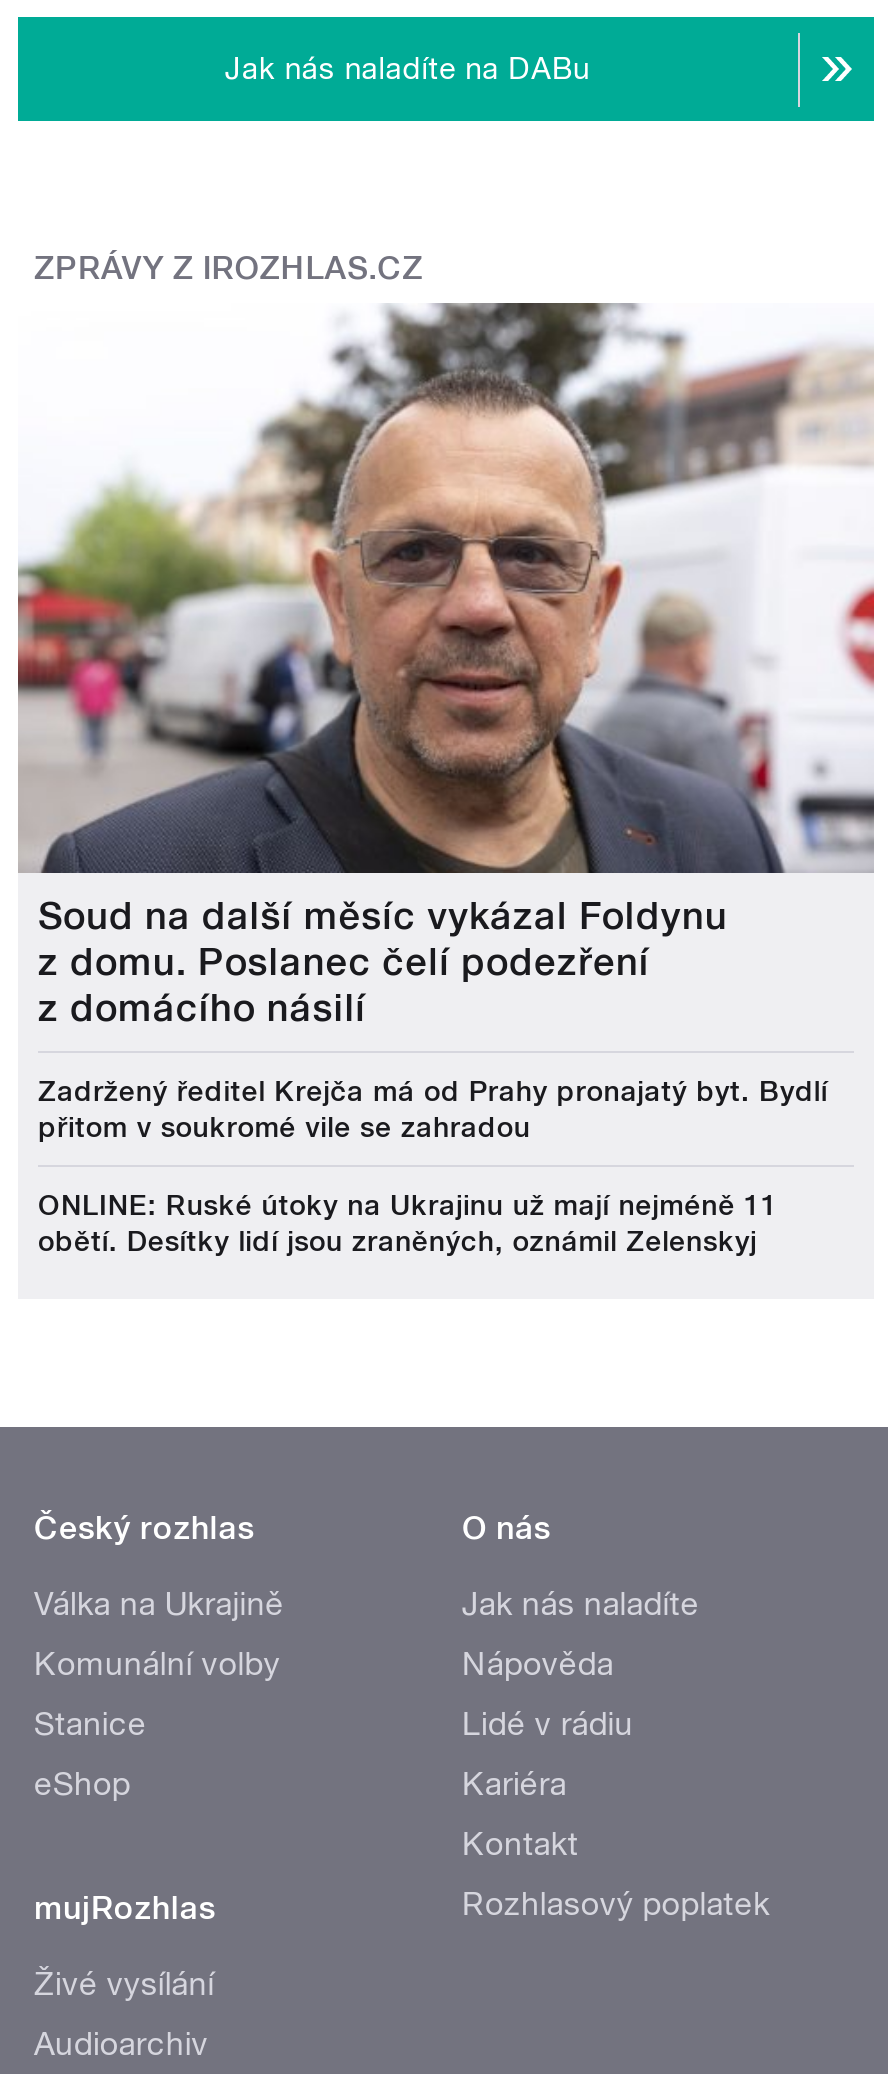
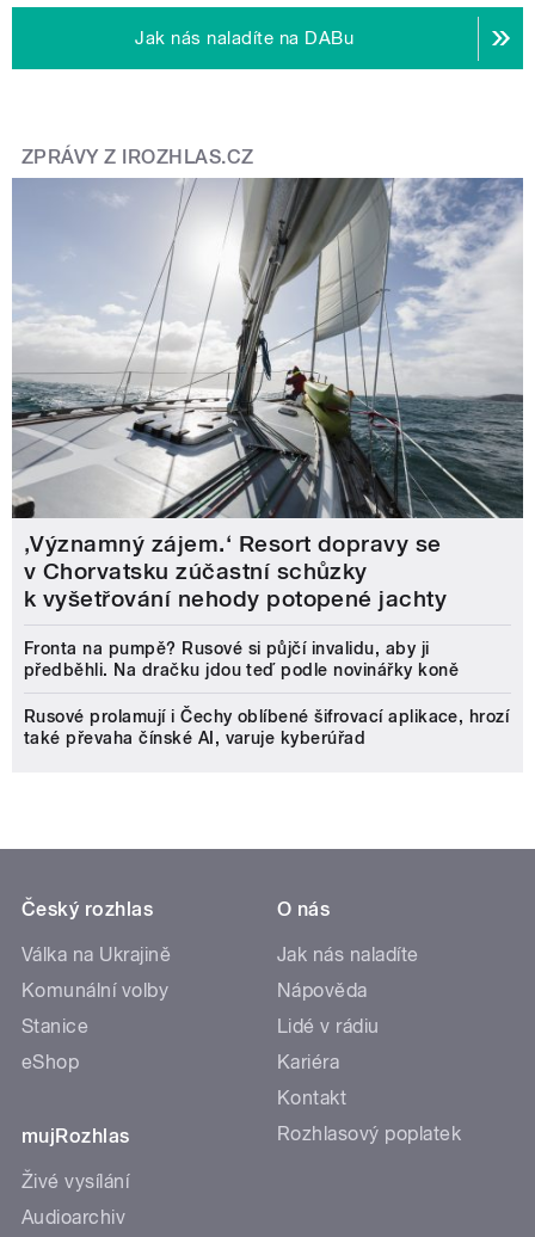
[18,303,876,1032] [image] | Soud na další měsíc vykázal Foldynu | z domu. Poslanec čelí podezření | z domácího násilí -> [11,177,524,613] [image] | ‚Významný zájem.‘ Resort dopravy se | v Chorvatsku zúčastní schůzky | k vyšetřování nehody potopené jachty
[38,1076,828,1144] Zadržený ředitel Krejča má od Prahy pronajatý byt. Bydlí | přitom v soukromé vile se zahradou -> [24,639,459,680] Fronta na pumpě? Rusové si půjčí invalidu, aby ji | předběhli. Na dračku jdou teď podle novinářky koně
[38,1190,778,1258] ONLINE: Ruské útoky na Ukrajinu už mají nejméně 11 | obětí. Desítky lidí jsou zraněných, oznámil Zelenskyj -> [24,707,509,748] Rusové prolamují i Čechy oblíbené šifrovací aplikace, hrozí | také převaha čínské AI, varuje kyberúřad

